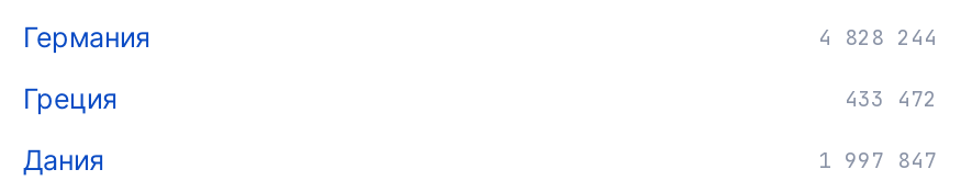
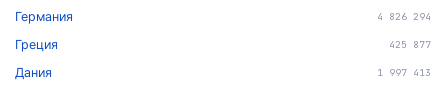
[818,23,937,52] 4 828 244 -> [377,10,431,23] 4 826 294
[845,84,937,113] 433 472 -> [389,38,431,51] 425 877
[818,146,937,174] 1 997 847 -> [377,66,431,79] 1 997 413

